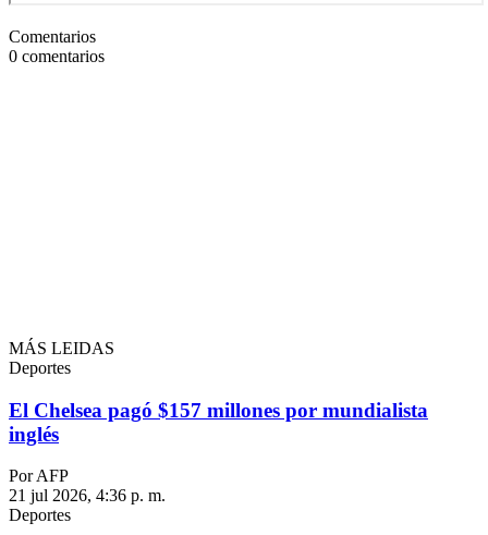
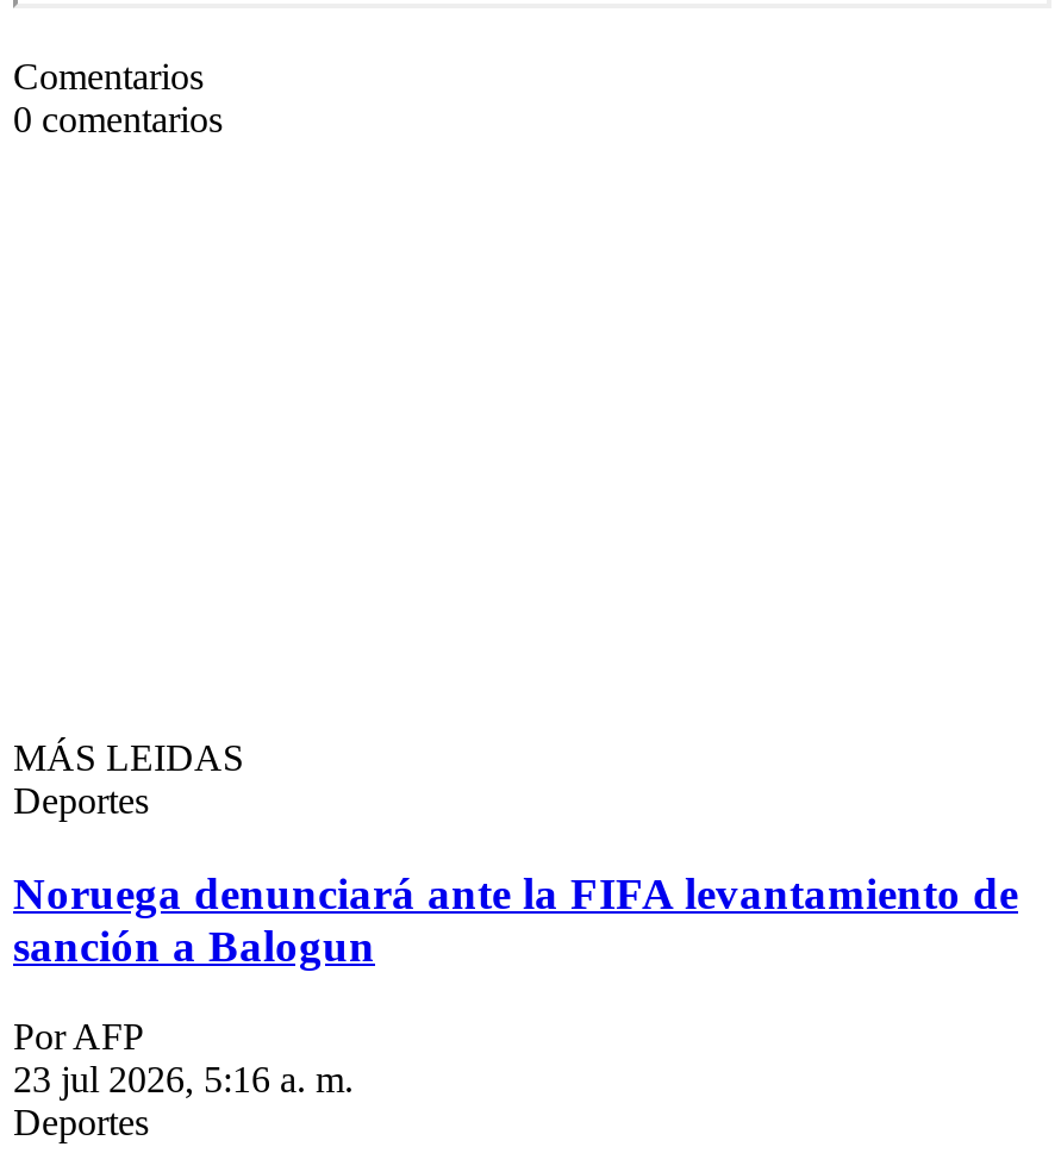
[9,398,428,445] El Chelsea pagó $157 millones por mundialista | inglés -> [13,867,1018,970] Noruega denunciará ante la FIFA levantamiento de | sanción a Balogun
[9,486,166,505] 21 jul 2026, 4:36 p. m. -> [13,1059,354,1100] 23 jul 2026, 5:16 a. m.

